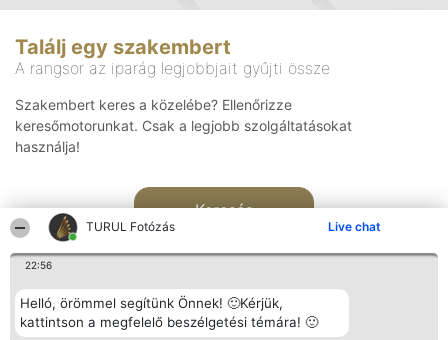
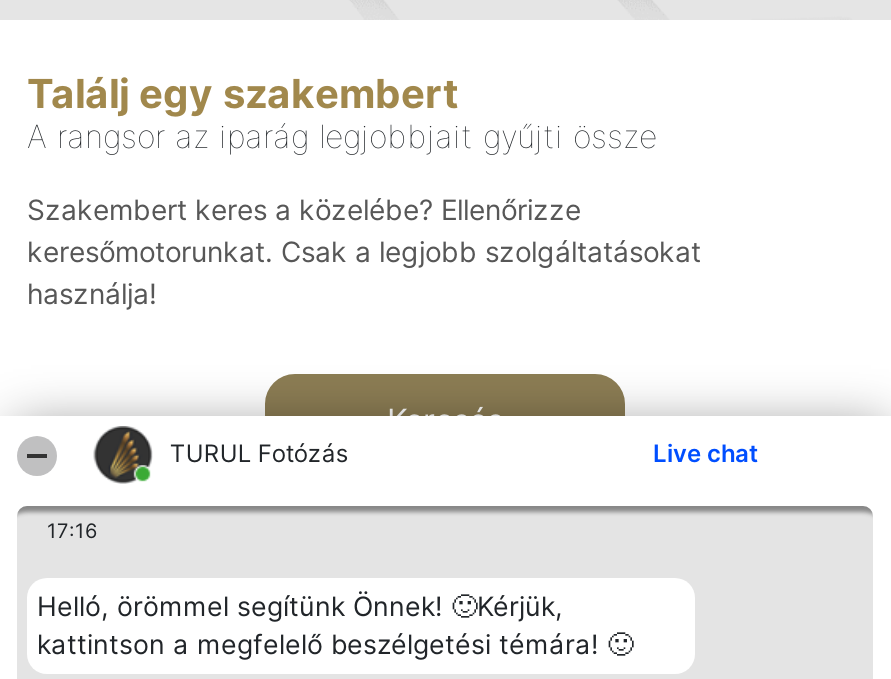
[25,259,52,271] 22:56 -> [47,518,97,542] 17:16

